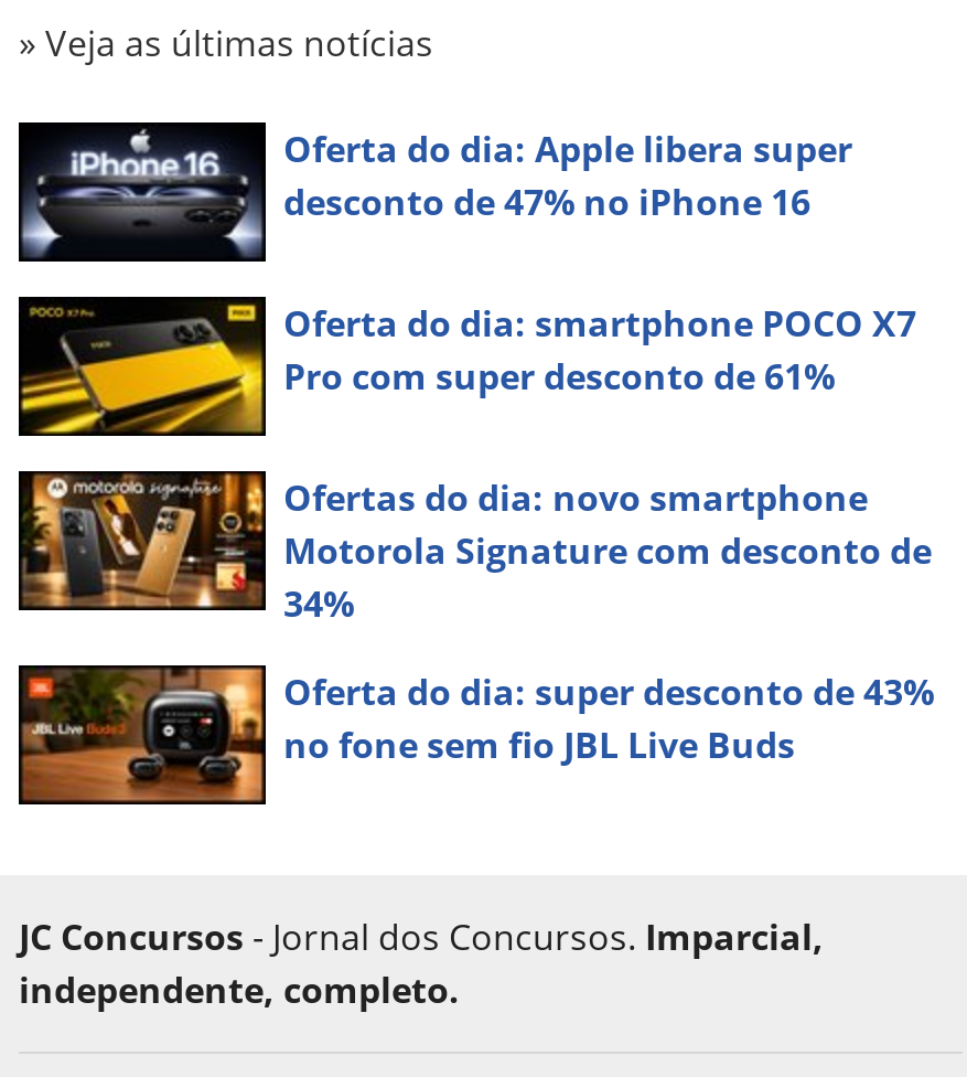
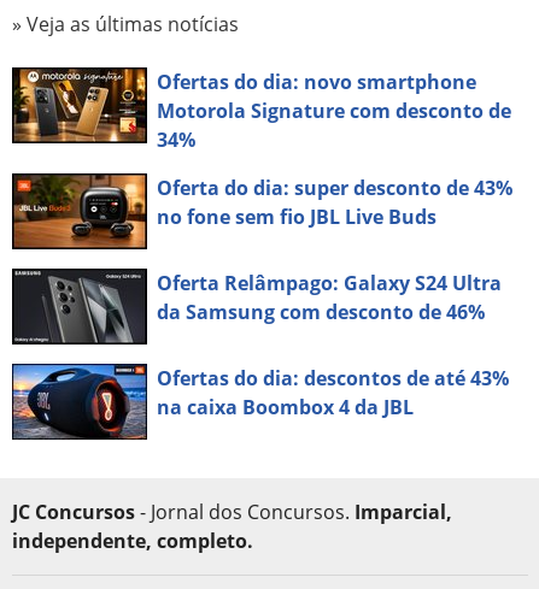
[19,122,916,401] [image] | Oferta do dia: Apple libera super | desconto de 47% no iPhone 16 | Oferta do dia: smartphone POCO X7 | Pro com super desconto de 61% -> none
[17,295,266,438] [image] -> none
moved [17,469,934,769] -> [11,66,512,230]: [image] | Ofertas do dia: novo smartphone | Motorola Signature com desconto de | 34% | Oferta do dia: super desconto de 43% | no fone sem fio JBL Live Buds
none -> [11,267,509,420] [image] | Oferta Relâmpago: Galaxy S24 Ultra | da Samsung com desconto de 46% | Ofertas do dia: descontos de até 43% | na caixa Boombox 4 da JBL
none -> [12,364,146,440] [image]

